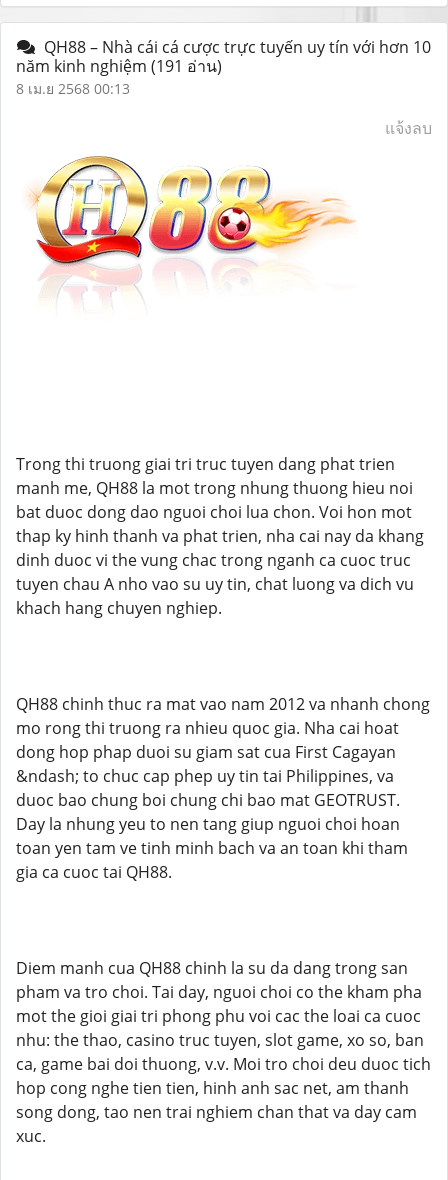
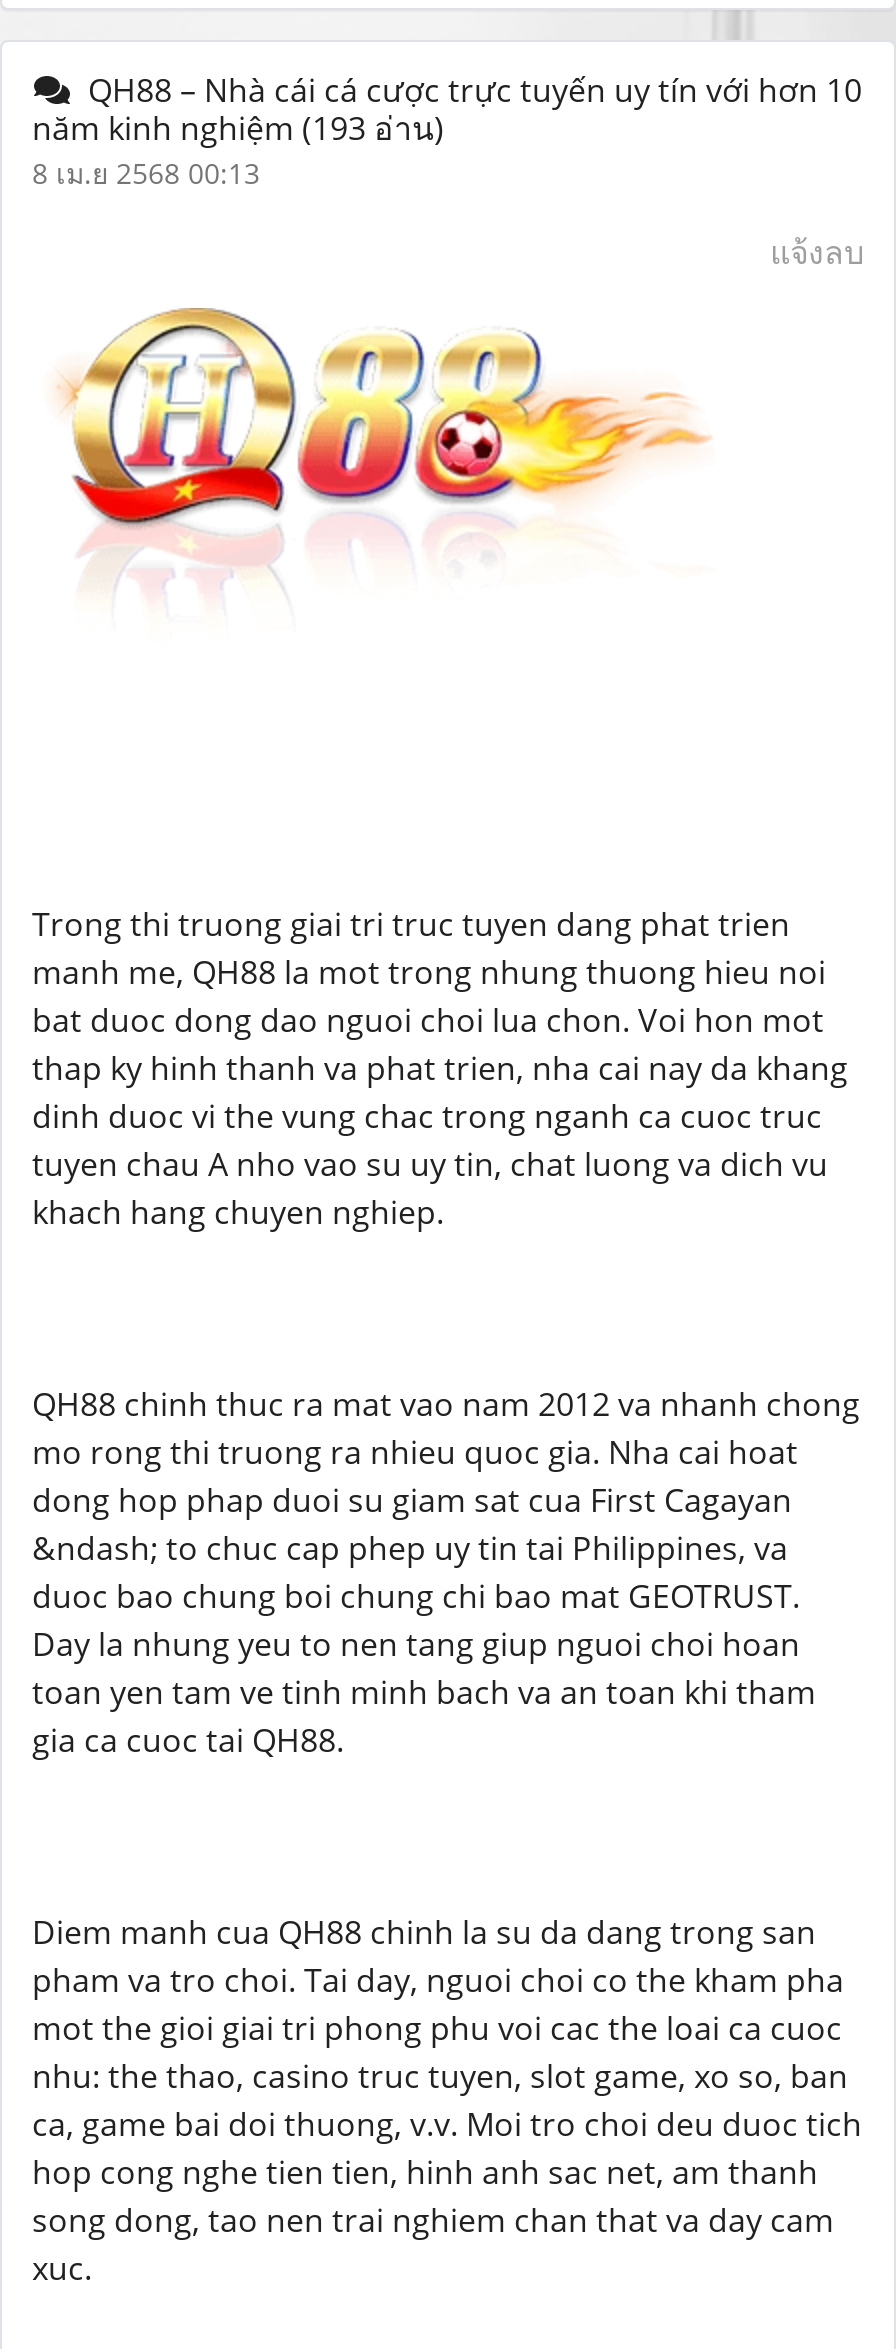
[16,55,222,77] năm kinh nghiệm (191 อ่าน) -> [32,106,444,150] năm kinh nghiệm (193 อ่าน)

